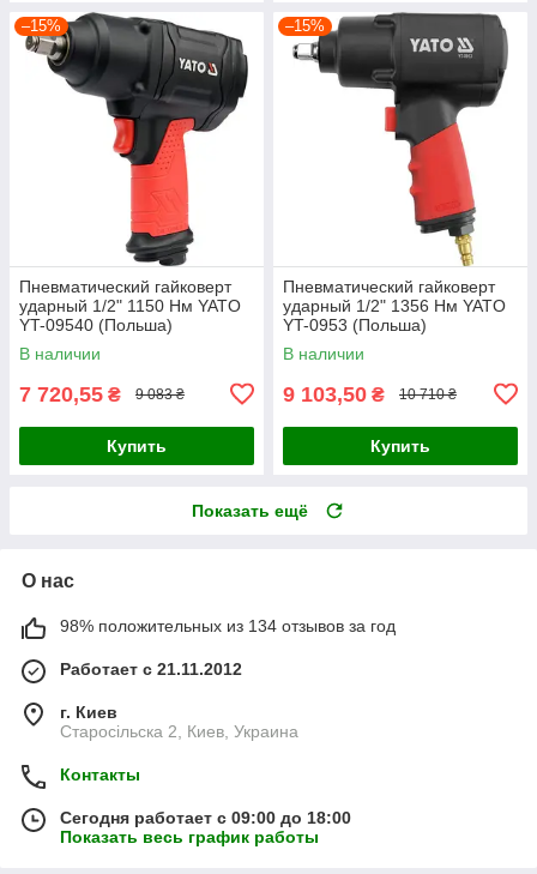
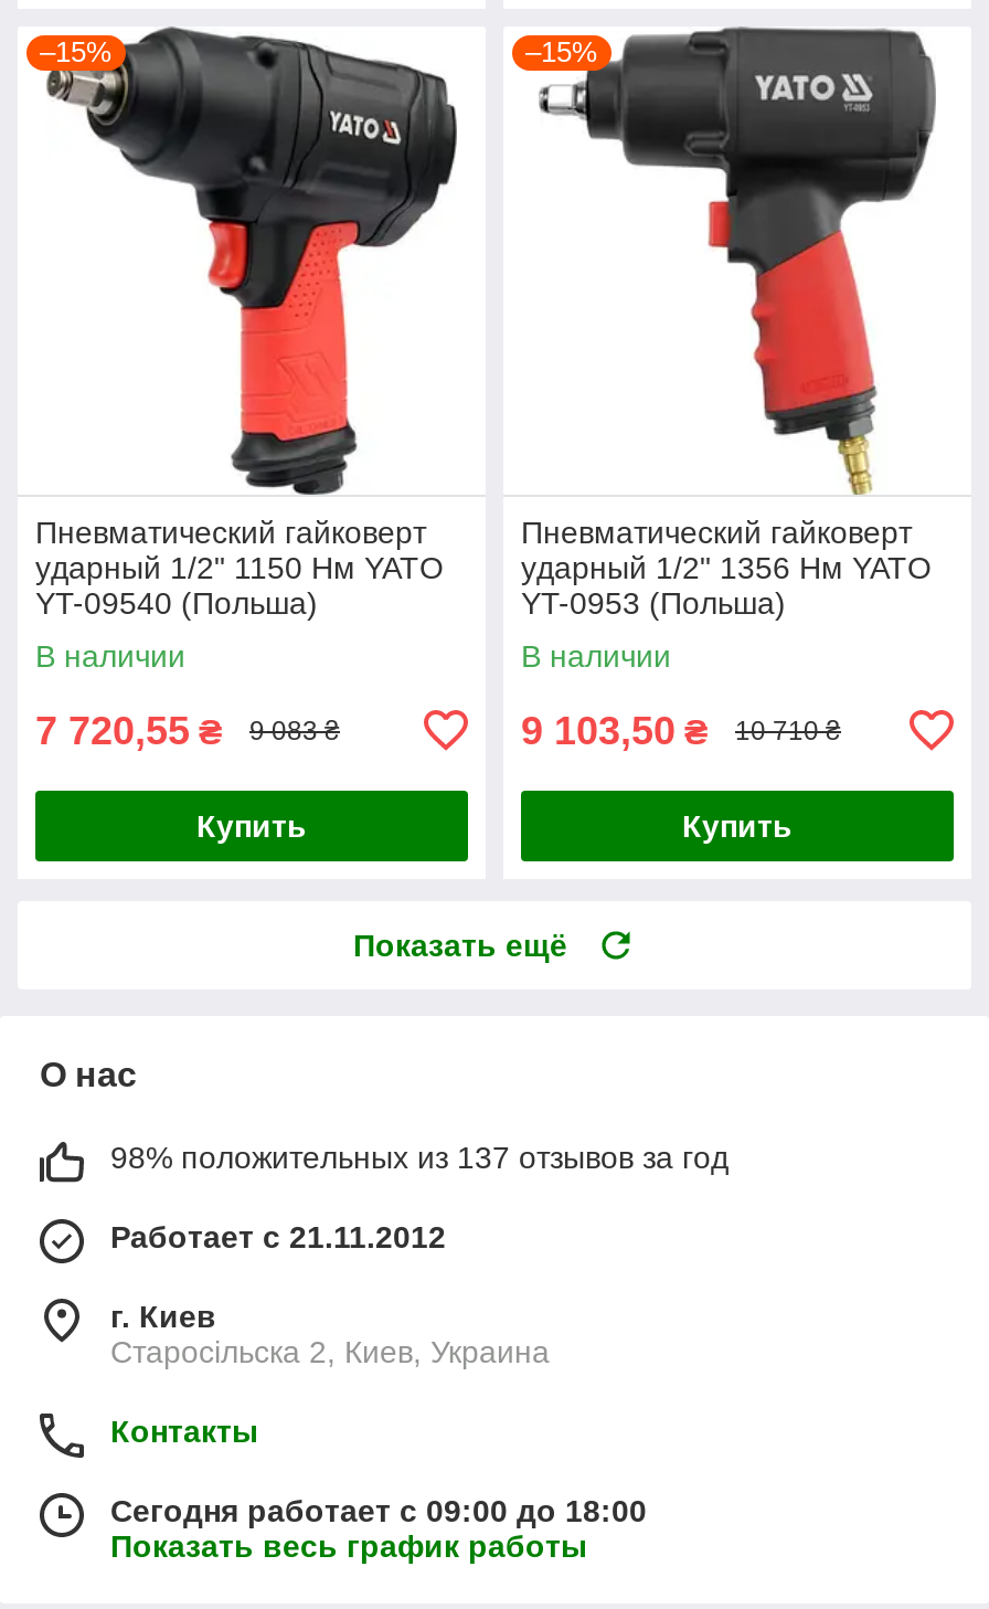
[60,616,396,635] 98% положительных из 134 отзывов за год -> [110,1139,729,1175] 98% положительных из 137 отзывов за год

